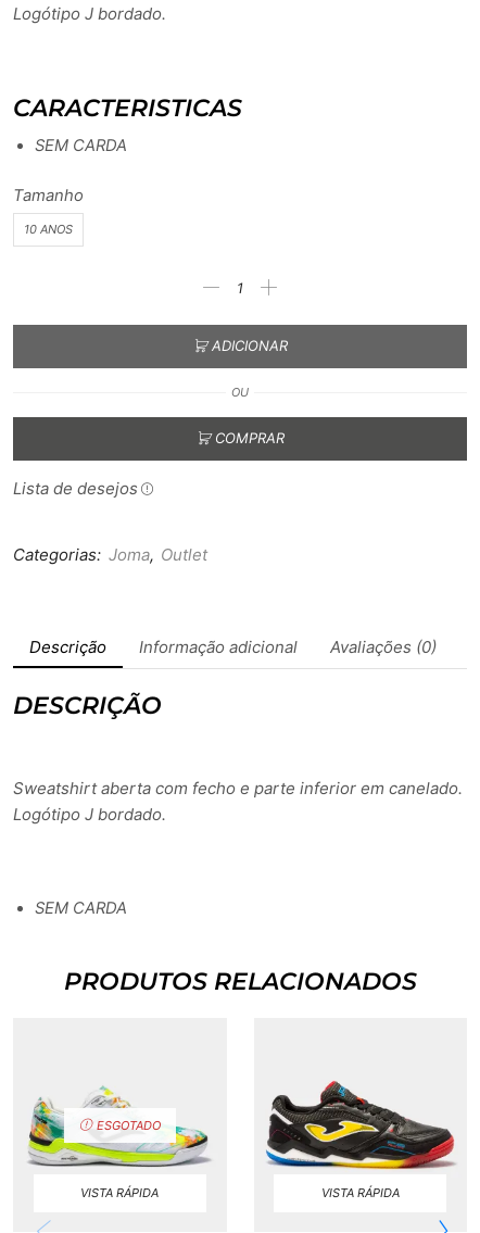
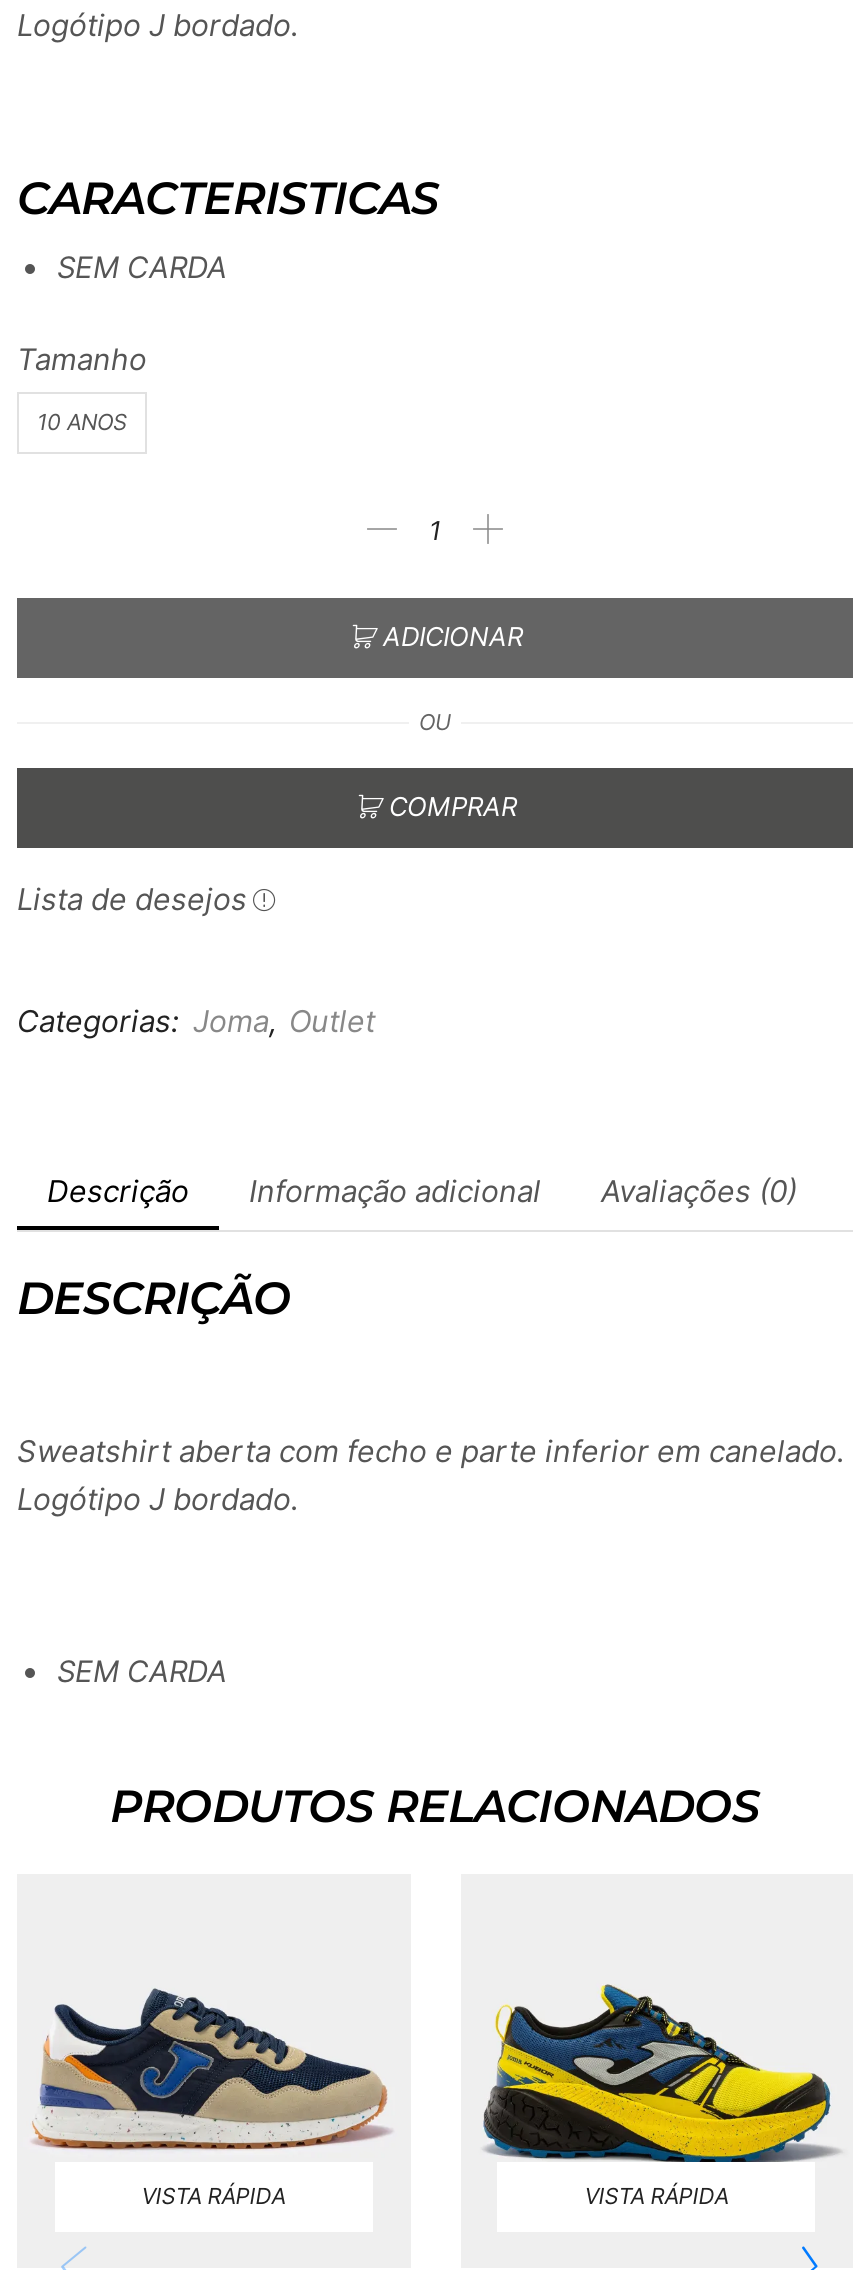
[23,1081,214,1168] [image] -> [31,1988,391,2150] [image]
[266,1079,457,1174] [image] -> [483,1984,839,2164] [image]
[96,1118,161,1133] ESGOTADO -> none

